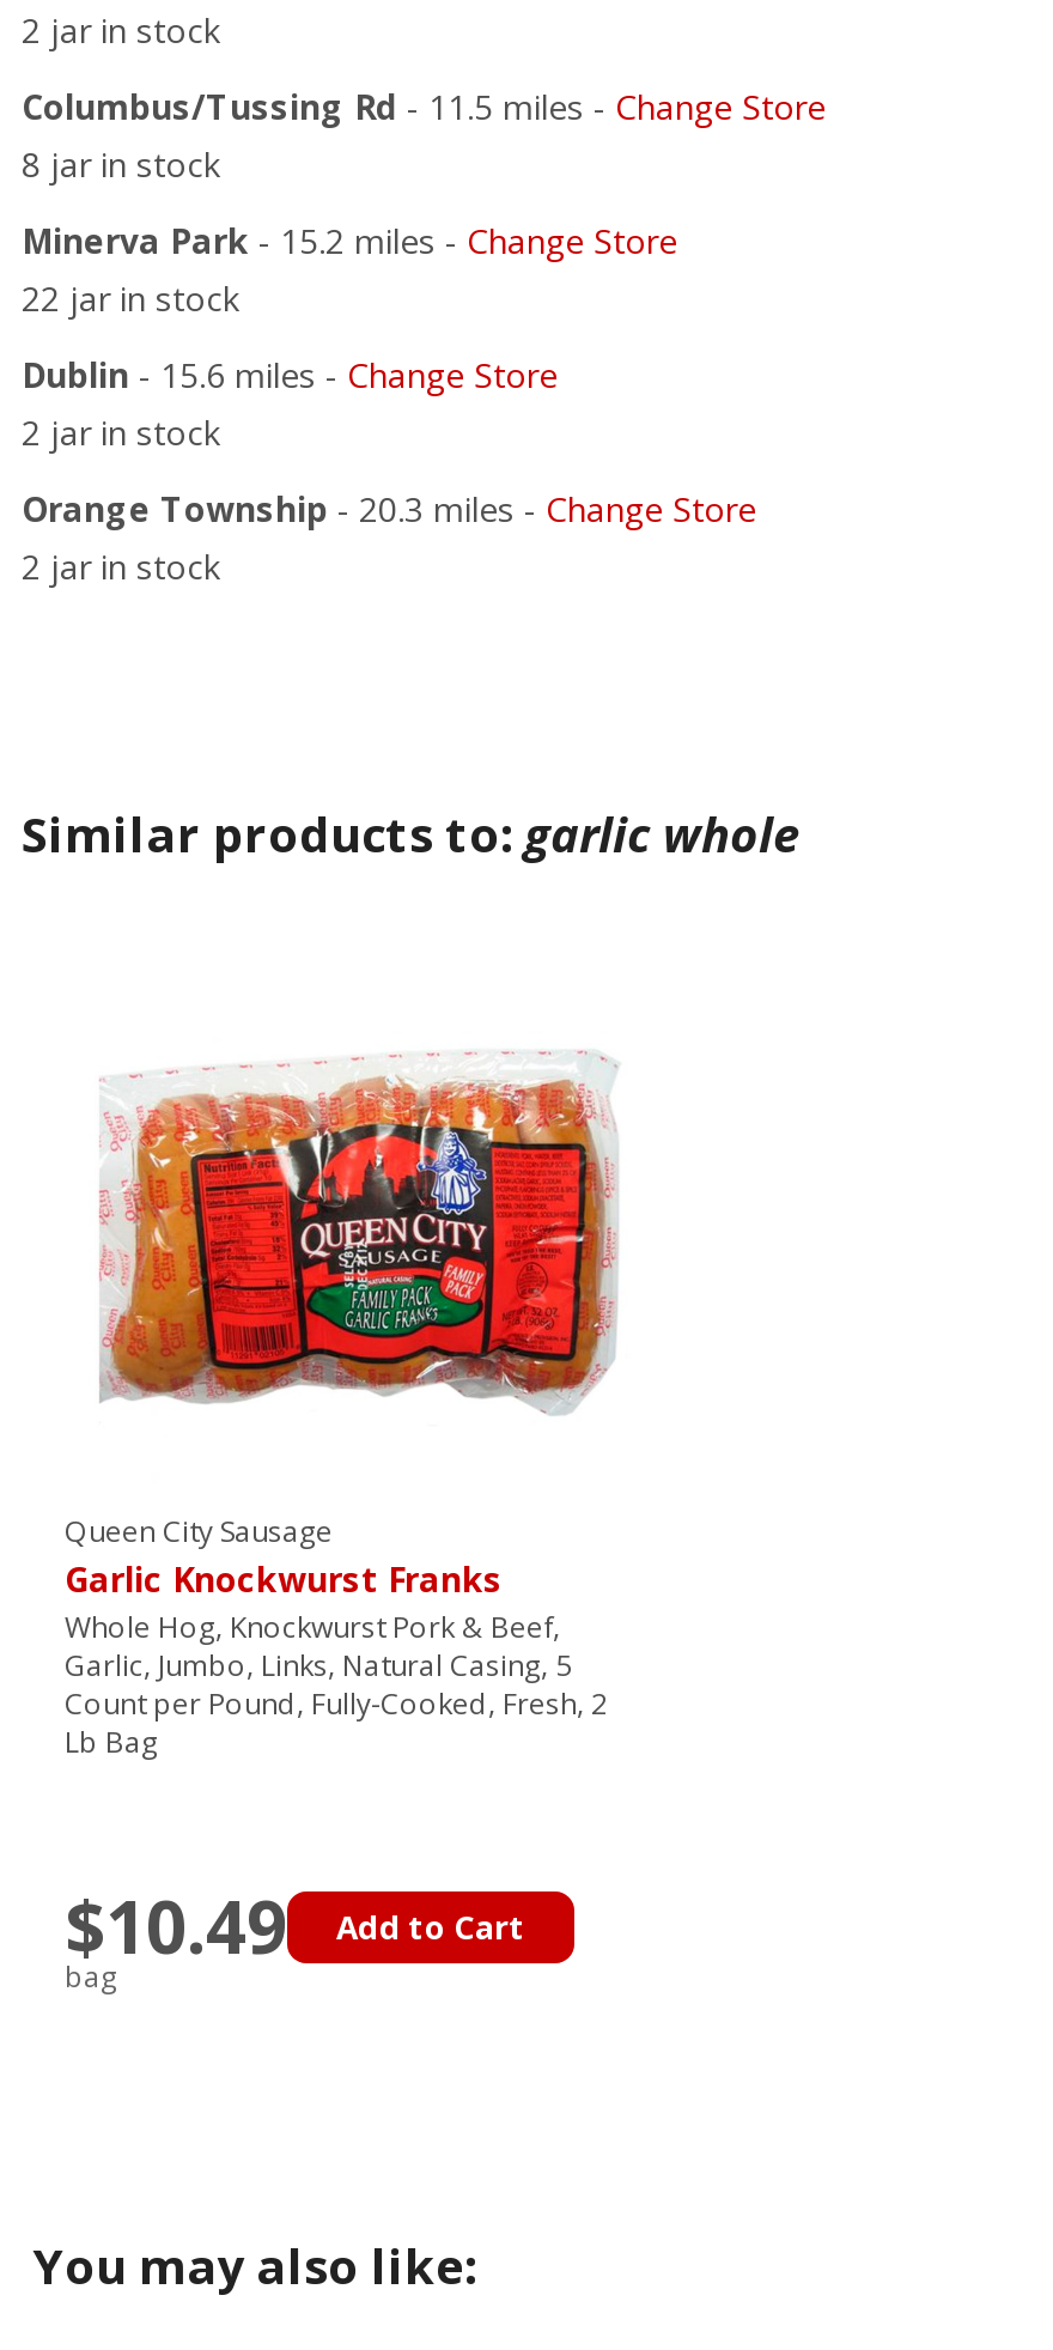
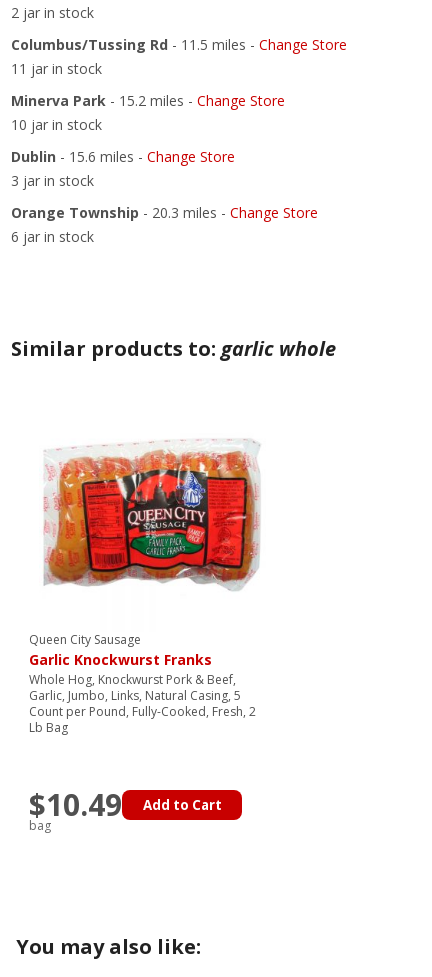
[22,142,220,187] 8 jar in stock -> [11,59,102,78] 11 jar in stock
[22,276,239,322] 22 jar in stock -> [11,115,102,134] 10 jar in stock
[22,410,220,456] 2 jar in stock -> [11,171,94,190] 3 jar in stock
[22,544,220,590] 2 jar in stock -> [11,227,94,246] 6 jar in stock

